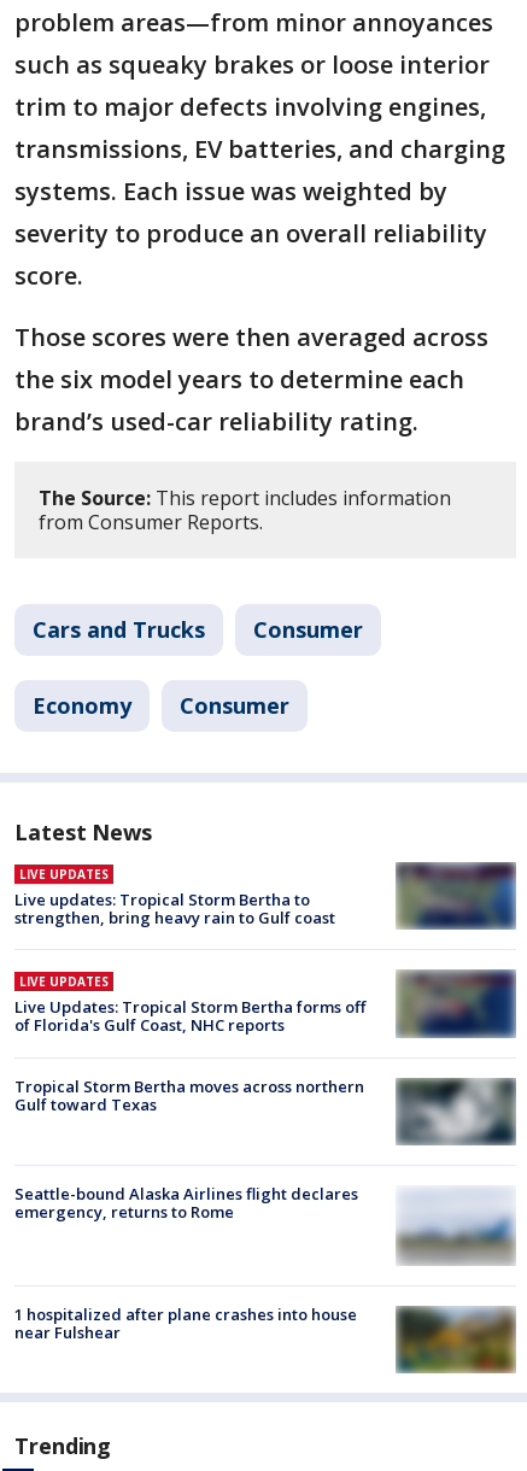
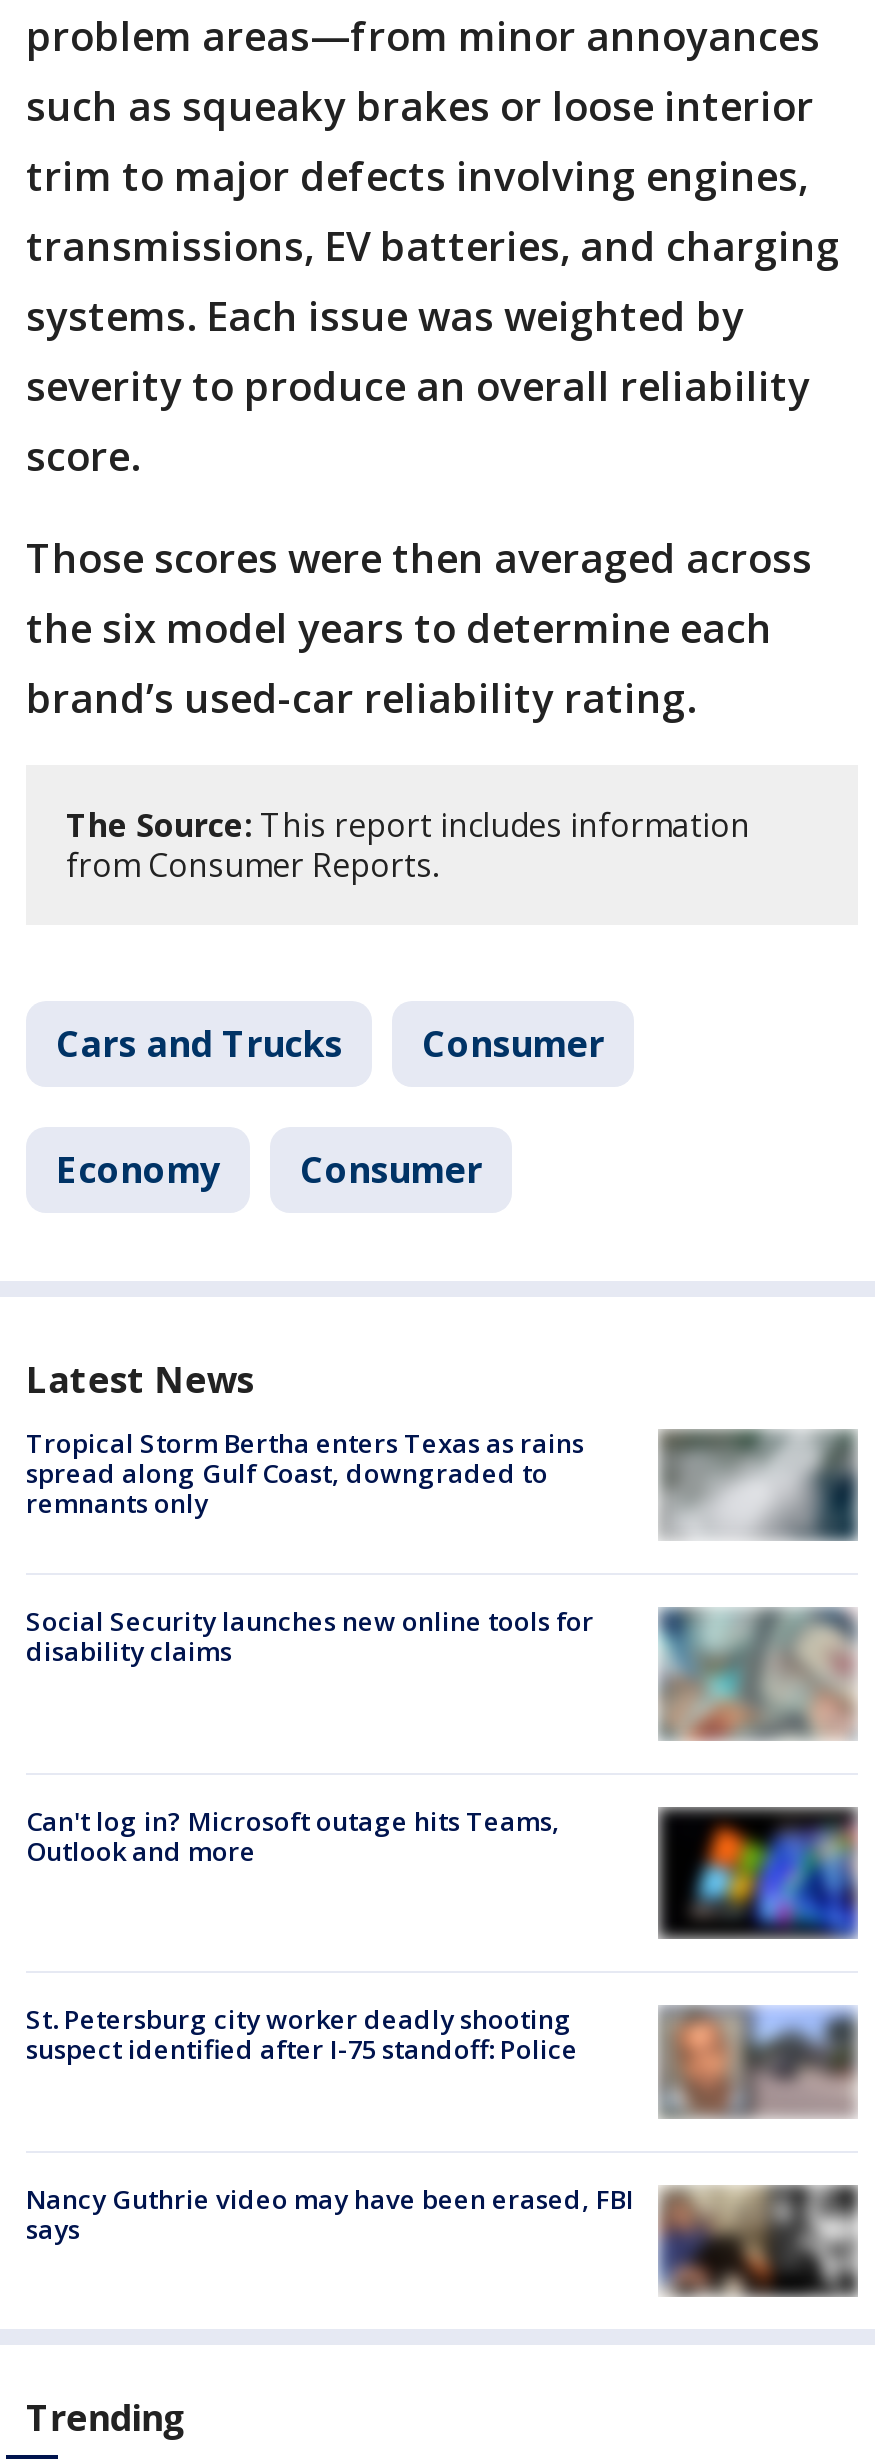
[14,866,335,929] LIVE UPDATES | Live updates: Tropical Storm Bertha to | strengthen, bring heavy rain to Gulf coast -> [26,1425,584,1521] Tropical Storm Bertha enters Texas as rains | spread along Gulf Coast, downgraded to | remnants only
[397,862,516,930] [image] -> [662,1429,858,1541] [image]
[14,969,516,1038] [image] | LIVE UPDATES | Live Updates: Tropical Storm Bertha forms off | of Florida's Gulf Coast, NHC reports -> [26,1604,858,1741] [image] | Social Security launches new online tools for | disability claims
[14,1075,364,1115] Tropical Storm Bertha moves across northern | Gulf toward Texas -> [26,1802,560,1868] Can't log in? Microsoft outage hits Teams, | Outlook and more
[396,1078,516,1158] [image] -> [656,1807,860,1941] [image]
[14,1183,515,1264] [image] | Seattle-bound Alaska Airlines flight declares | emergency, returns to Rome -> [26,1989,858,2117] [image] | St. Petersburg city worker deadly shooting | suspect identified after I-75 standoff: Police
[14,1303,516,1373] [image] | 1 hospitalized after plane crashes into house | near Fulshear -> [26,2180,858,2297] [image] | Nancy Guthrie video may have been erased, FBI | says

